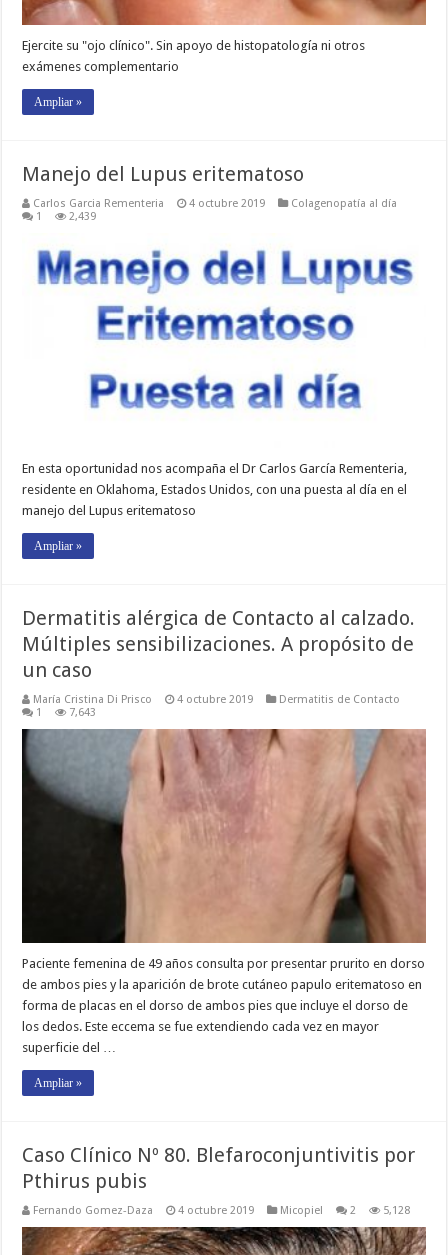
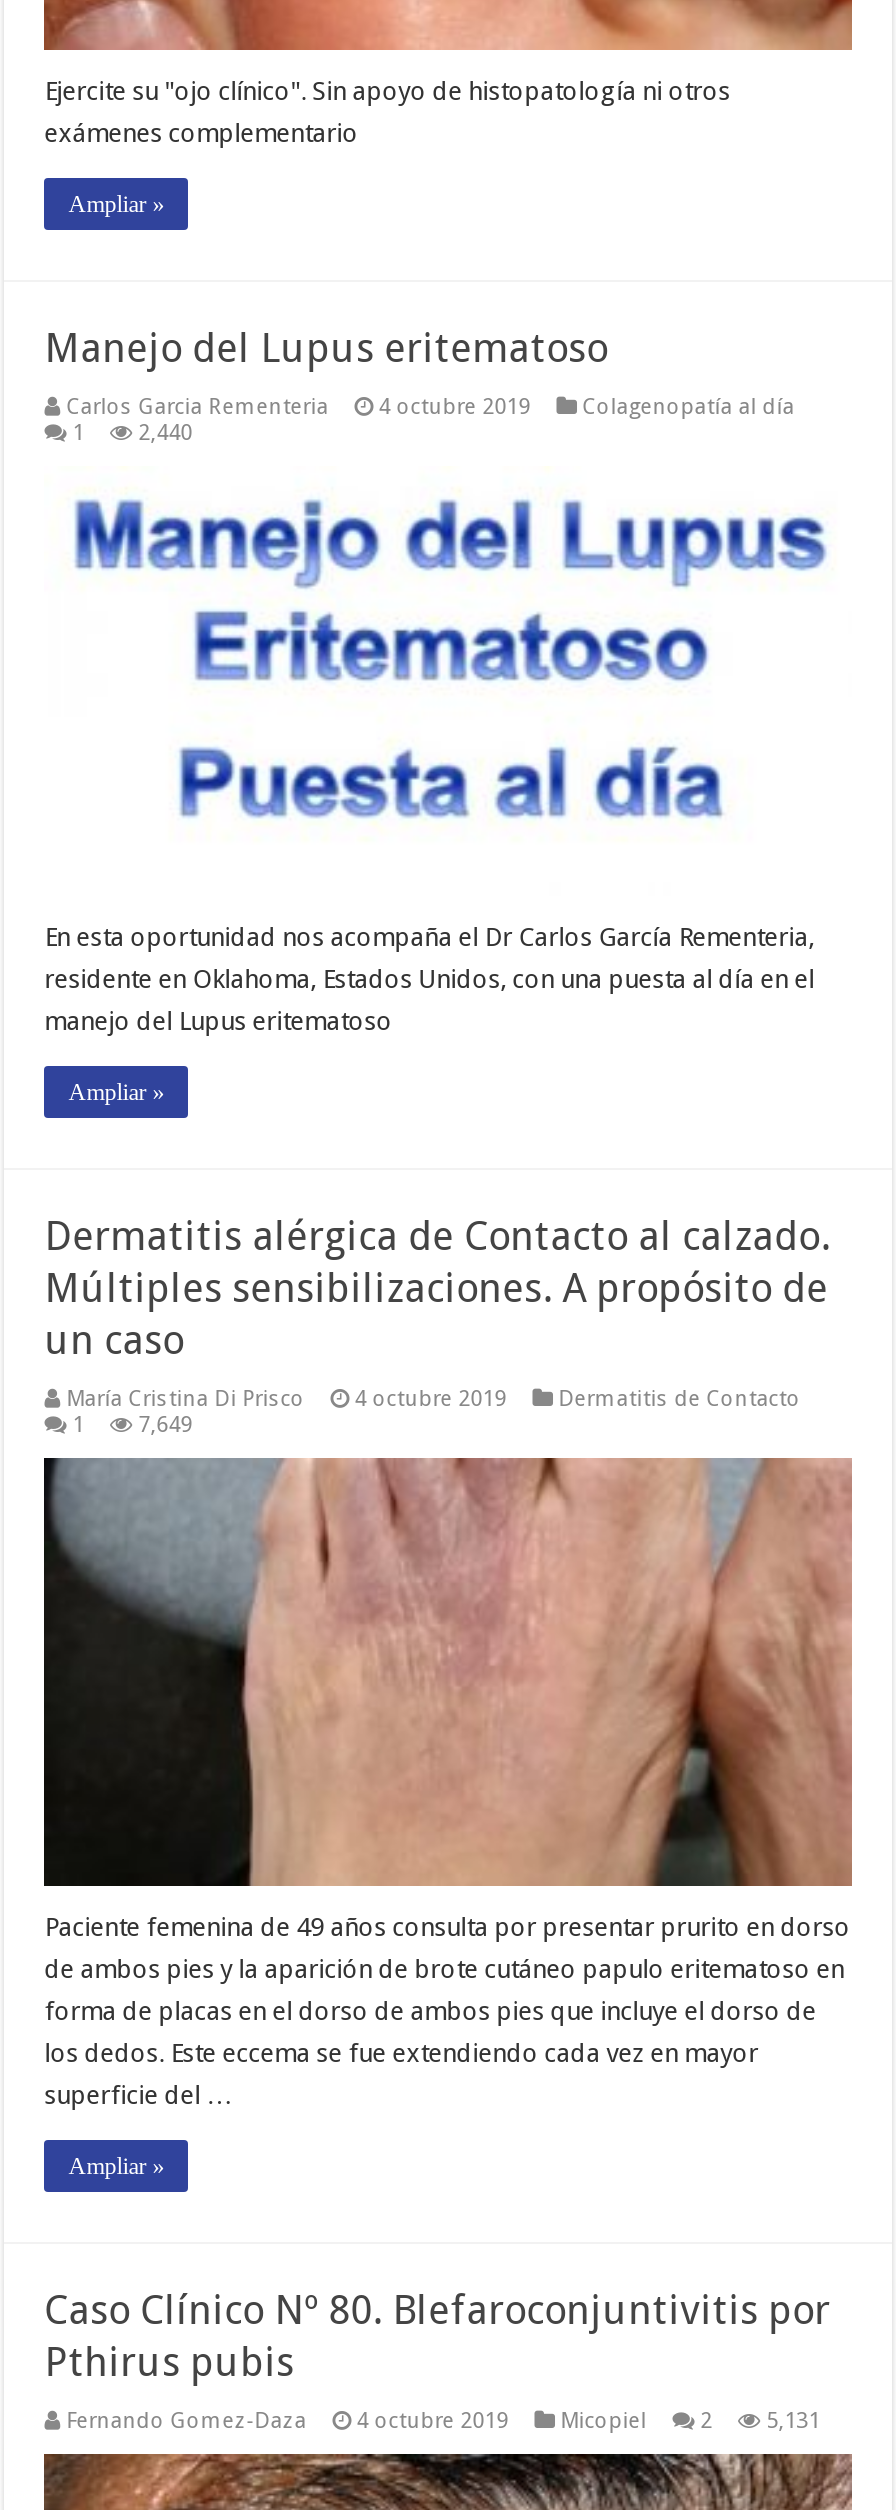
[69,210,96,223] 2,439 -> [138,419,192,445] 2,440
[69,705,96,718] 7,643 -> [138,1411,192,1437] 7,649
[383,1204,410,1217] 5,128 -> [766,2409,820,2435] 5,131

